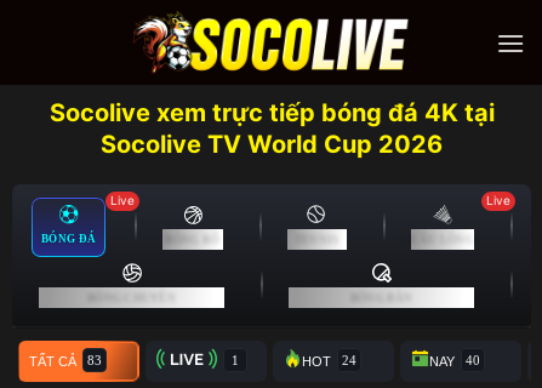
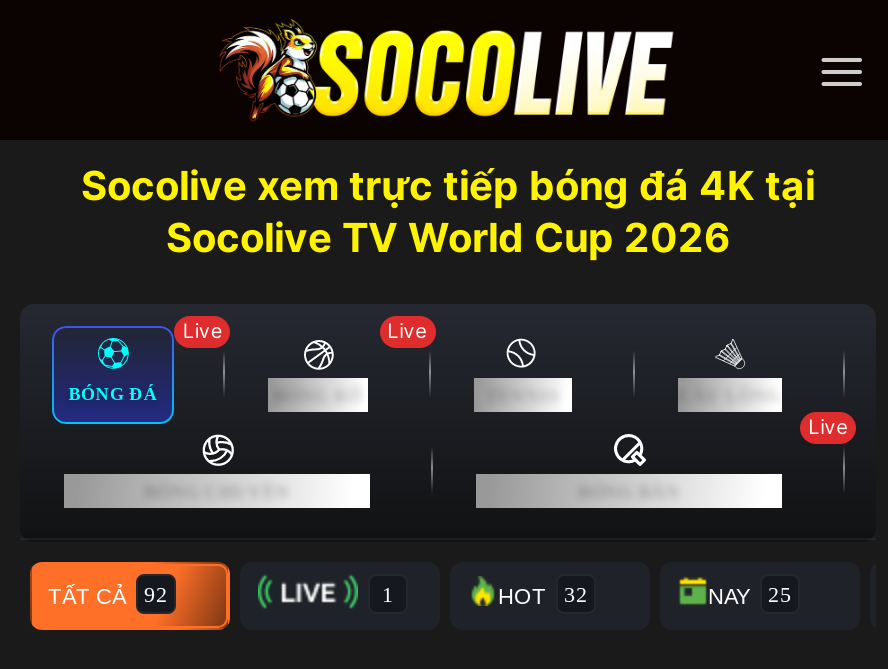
[486,193,511,208] Live -> none
none -> [387,318,427,342] Live
none -> [808,414,848,438] Live

